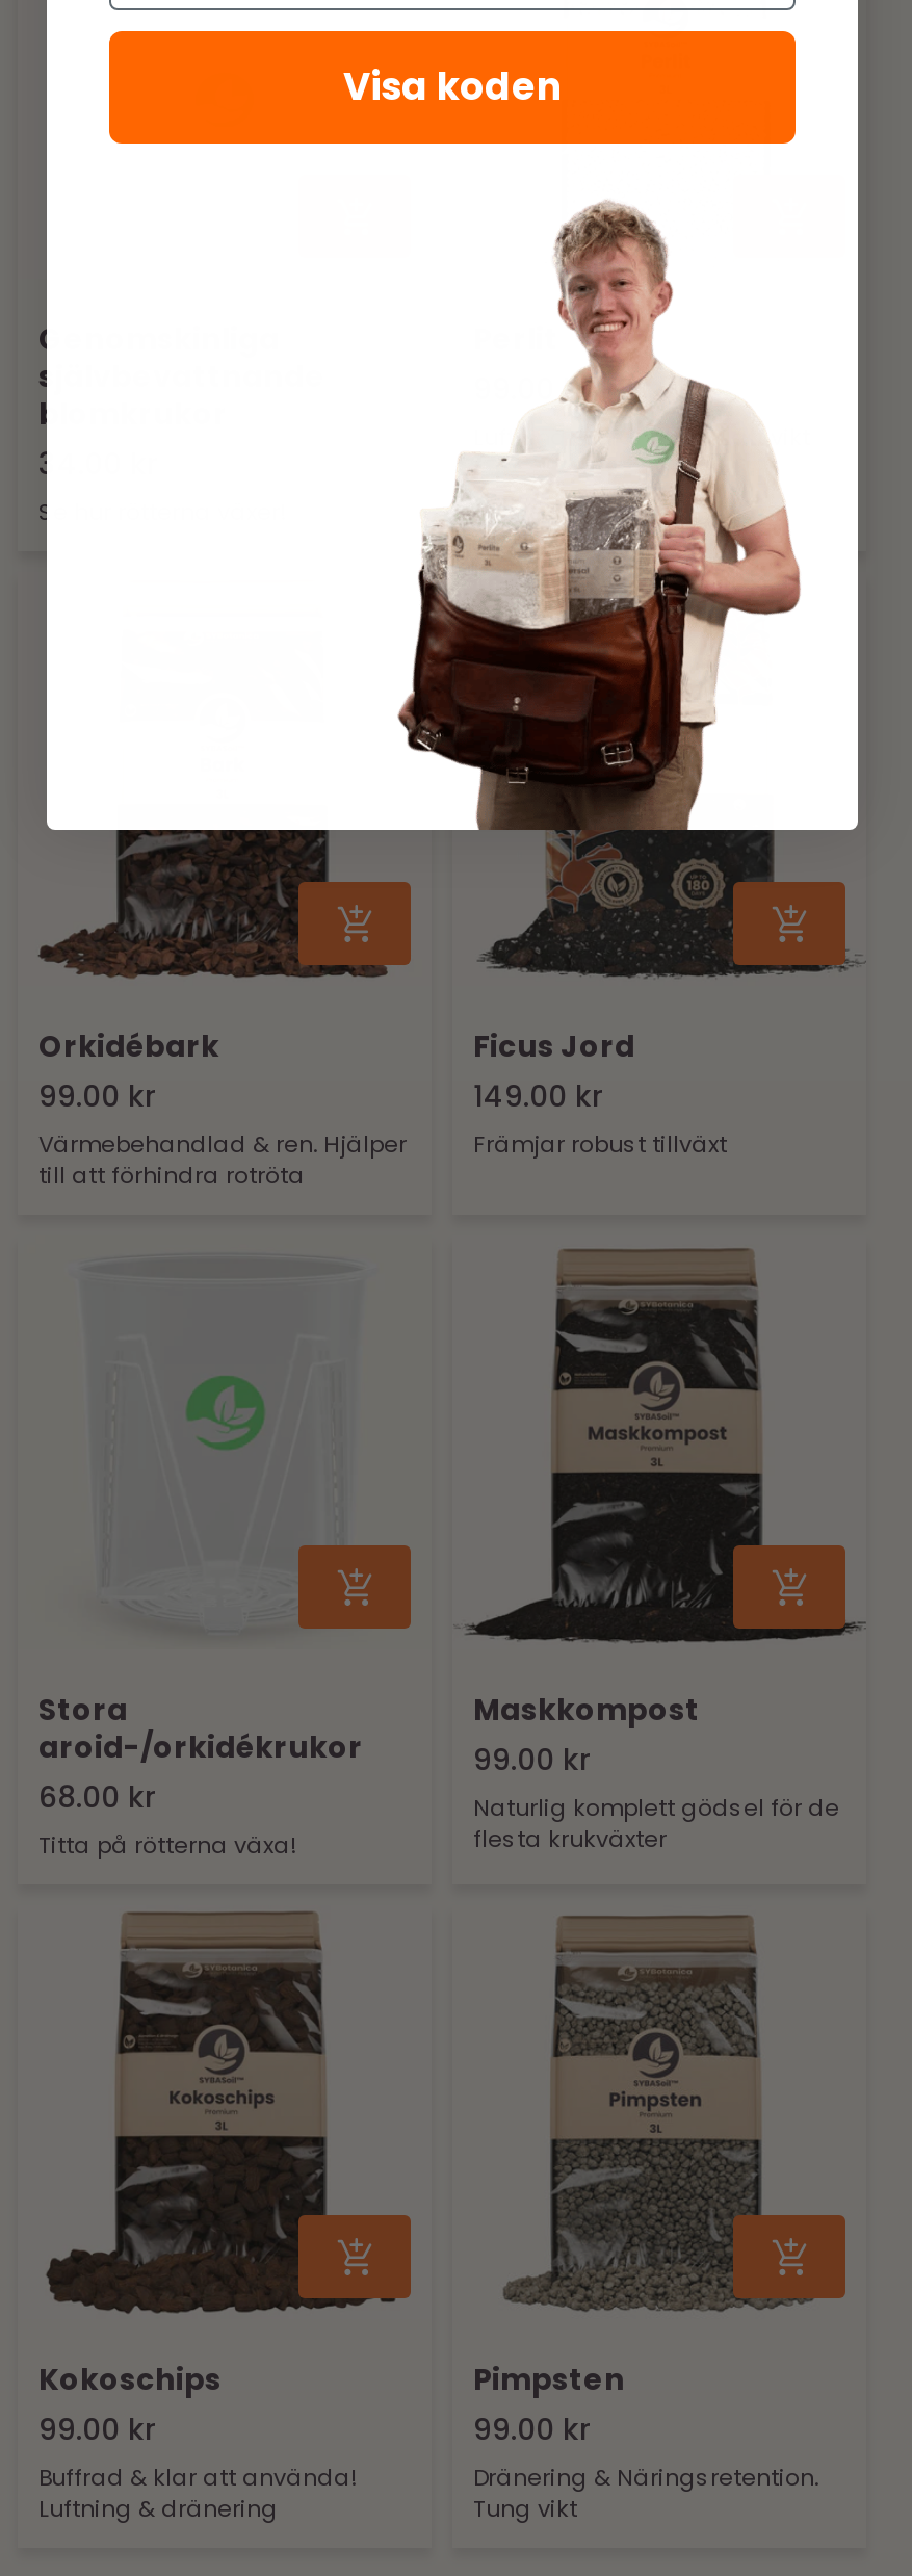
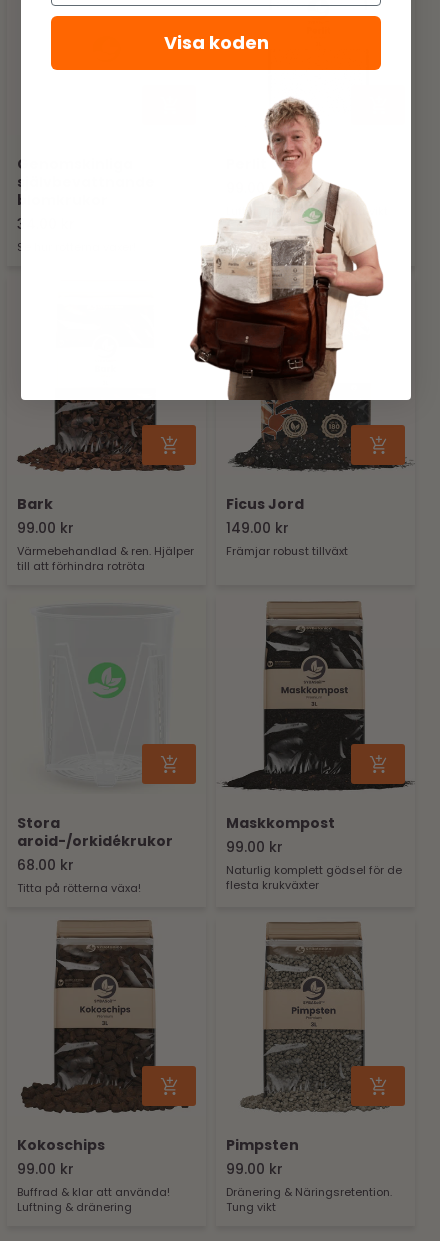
[38,1025,219,1067] Orkidébark -> [17,494,53,514] Bark

